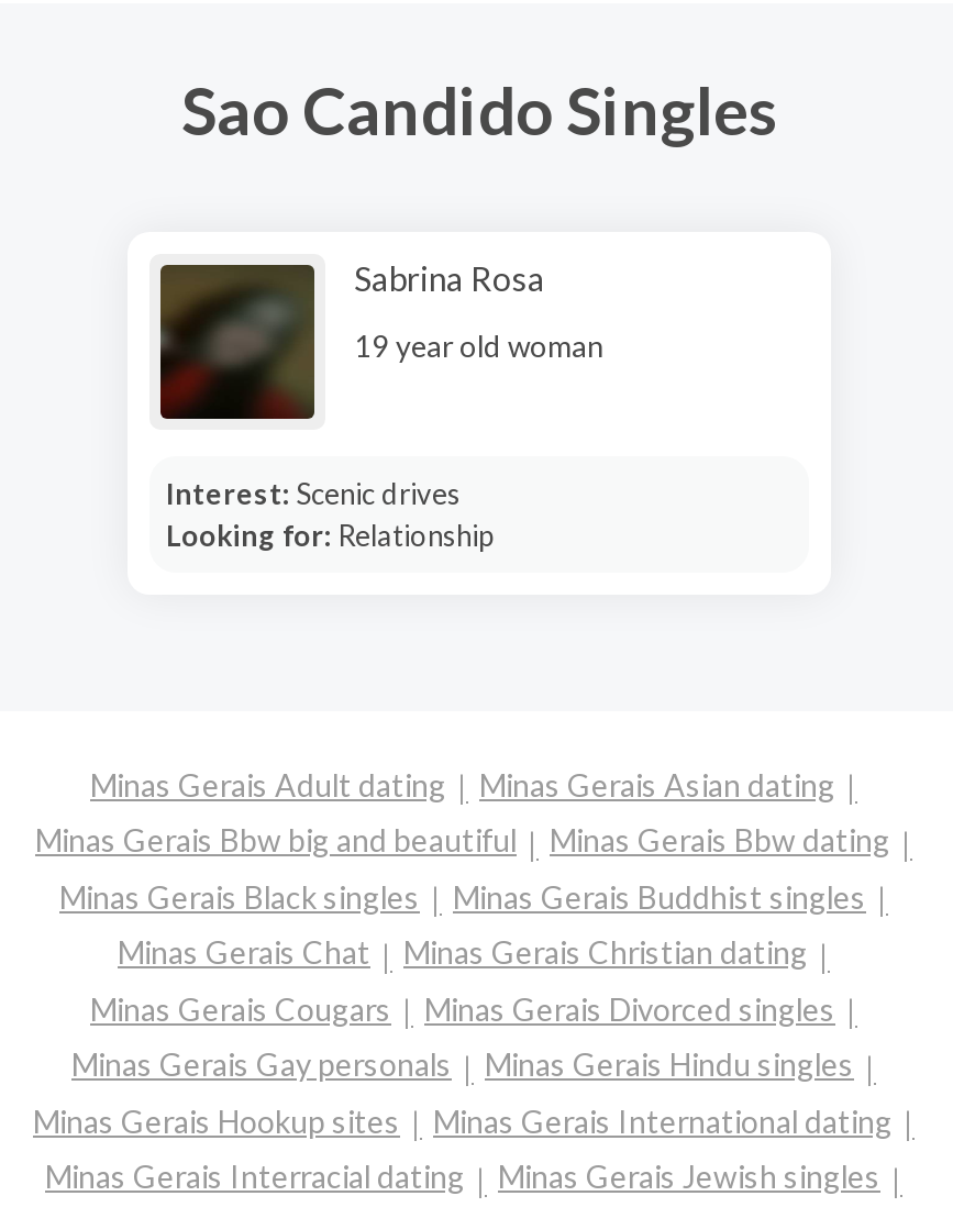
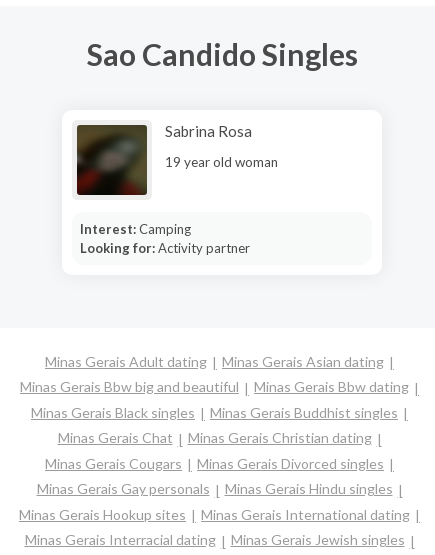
[166,475,496,552] Interest: Scenic drives | Looking for: Relationship -> [79,220,249,255] Interest: Camping | Looking for: Activity partner

